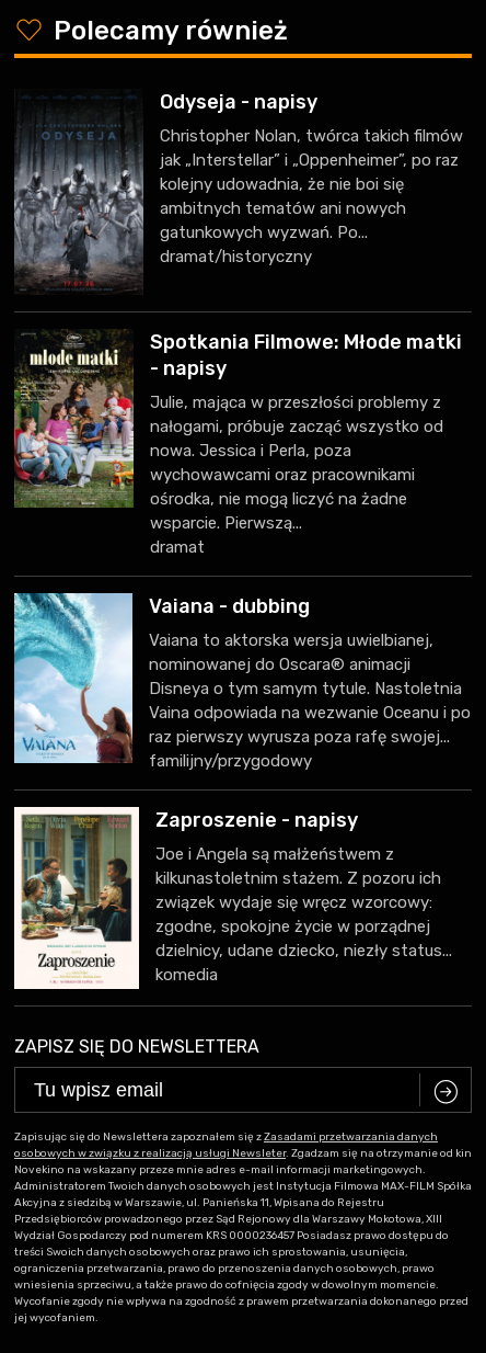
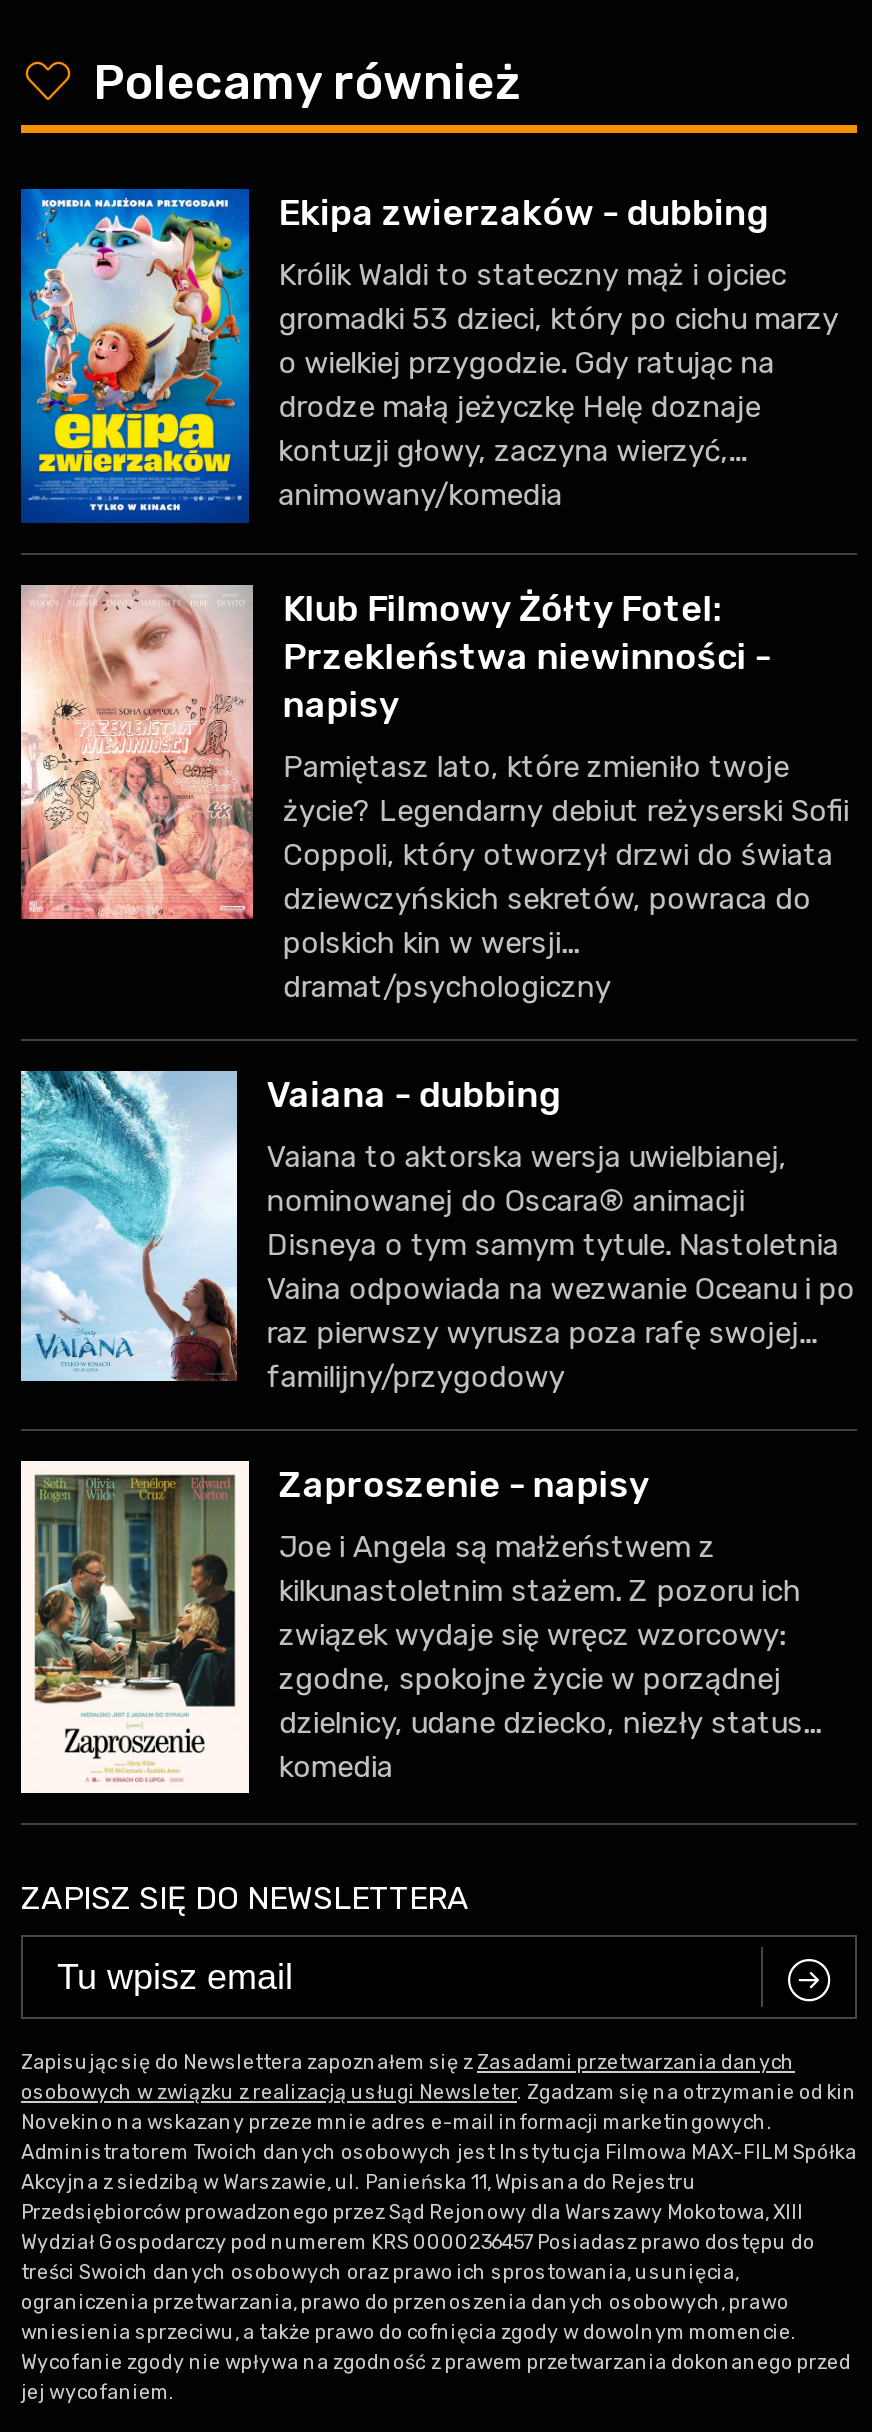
[13,90,318,287] [image] | Odyseja - napisy -> [19,187,768,525] [image] | Ekipa zwierzaków - dubbing
[160,127,463,267] Christopher Nolan, twórca takich filmów | jak „Interstellar” i „Oppenheimer”, po raz | kolejny udowadnia, że nie boi się | ambitnych tematów ani nowych | gatunkowych wyzwań. Po... | dramat/historyczny -> [278,258,838,514] Królik Waldi to stateczny mąż i ojciec | gromadki 53 dzieci, który po cichu marzy | o wielkiej przygodzie. Gdy ratując na | drodze małą jeżyczkę Helę doznaje | kontuzji głowy, zaczyna wierzyć,... | animowany/komedia
[13,327,462,509] [image] | Spotkania Filmowe: Młode matki | - napisy -> [19,583,771,921] [image] | Klub Filmowy Żółty Fotel: | Przekleństwa niewinności - | napisy
[150,392,443,557] Julie, mająca w przeszłości problemy z | nałogami, próbuje zacząć wszystko od | nowa. Jessica i Perla, poza | wychowawcami oraz pracownikami | ośrodka, nie mogą liczyć na żadne | wsparcie. Pierwszą... | dramat -> [283,749,849,1005] Pamiętasz lato, które zmieniło twoje | życie? Legendarny debiut reżyserski Sofii | Coppoli, który otworzył drzwi do świata | dziewczyńskich sekretów, powraca do | polskich kin w wersji... | dramat/psychologiczny

